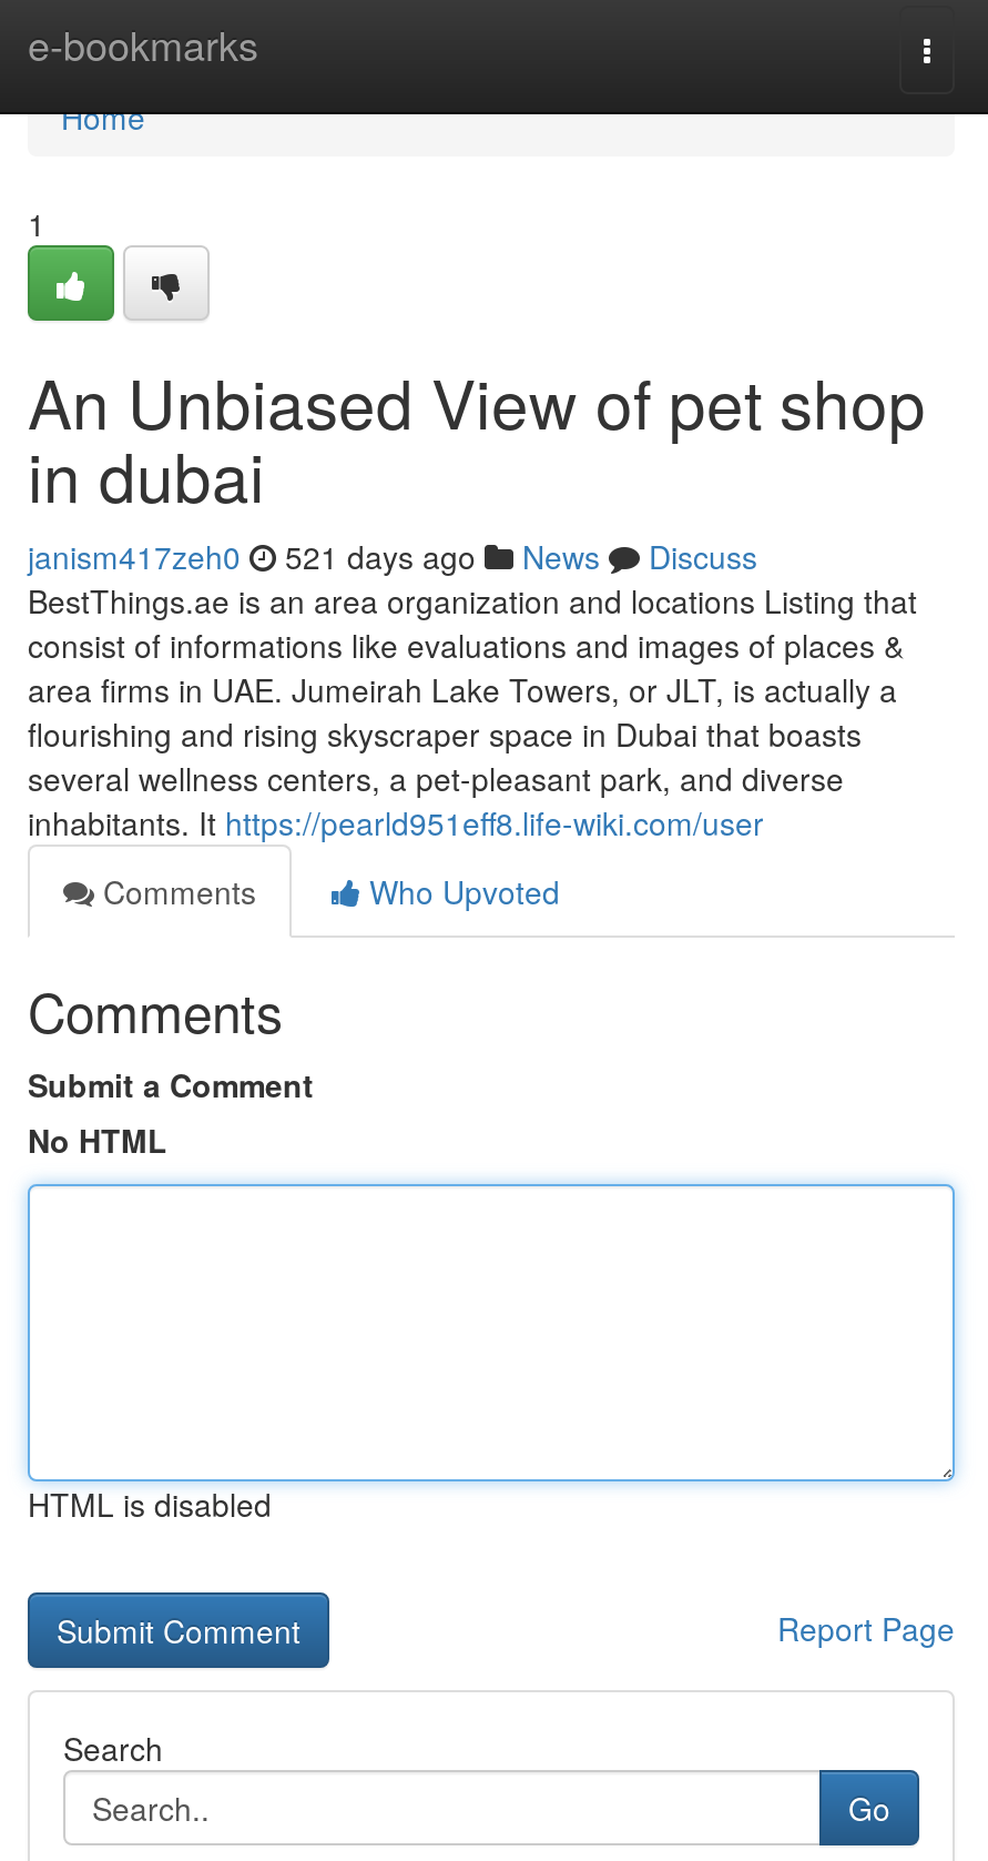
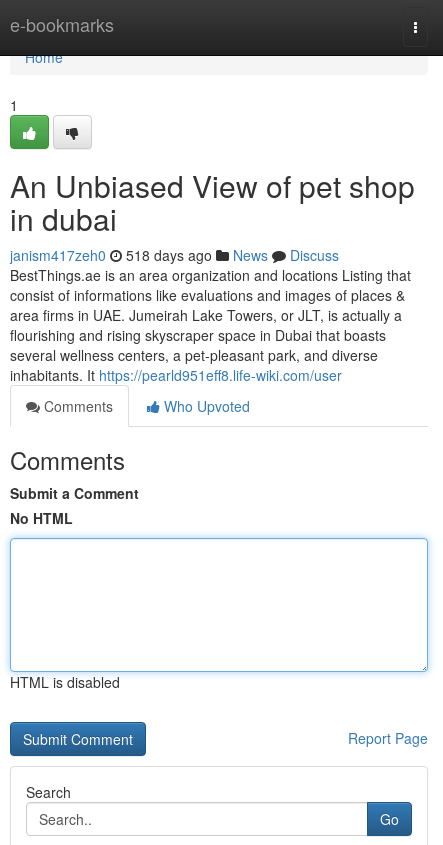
[28,534,757,578] janism417zeh0 521 days ago News Discuss -> [10,245,339,265] janism417zeh0 518 days ago News Discuss

